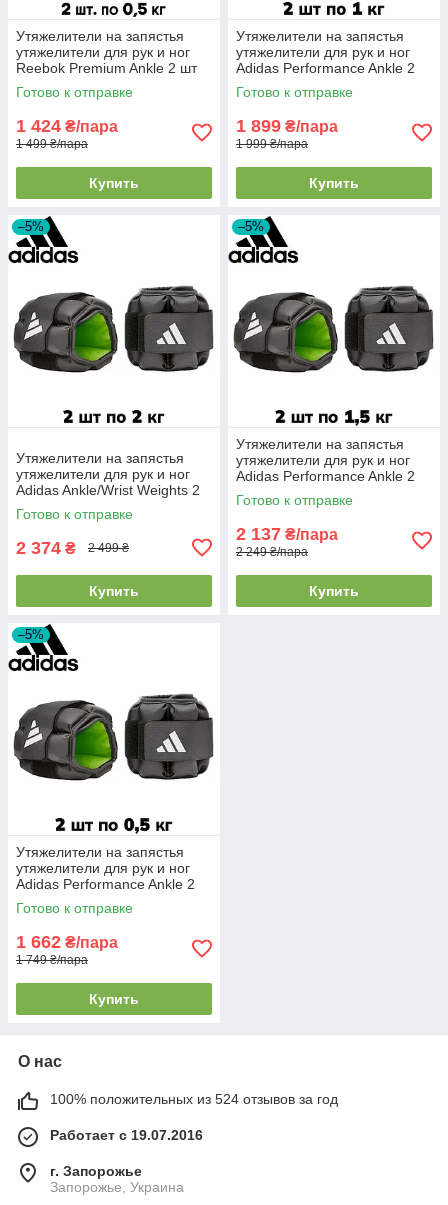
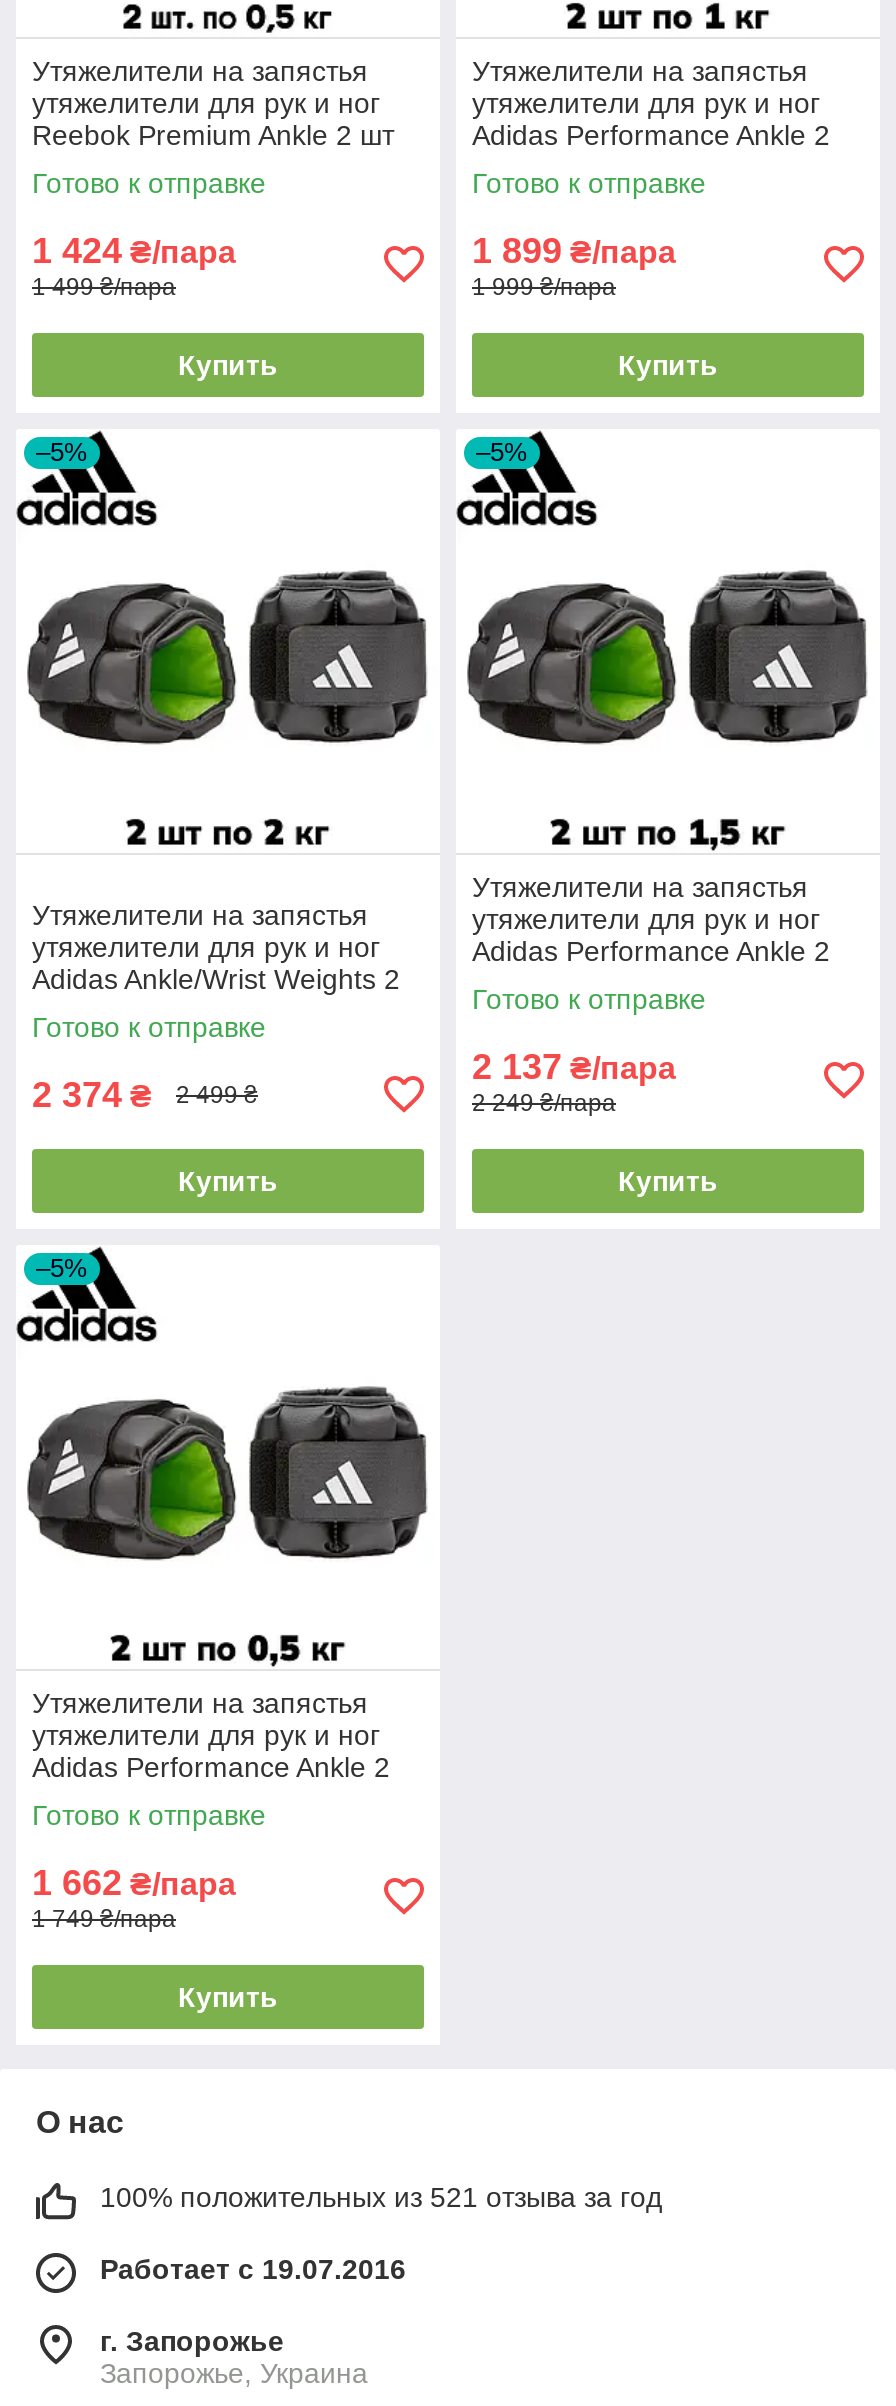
[50,1091,338,1107] 100% положительных из 524 отзывов за год -> [100,2180,662,2212] 100% положительных из 521 отзыва за год

